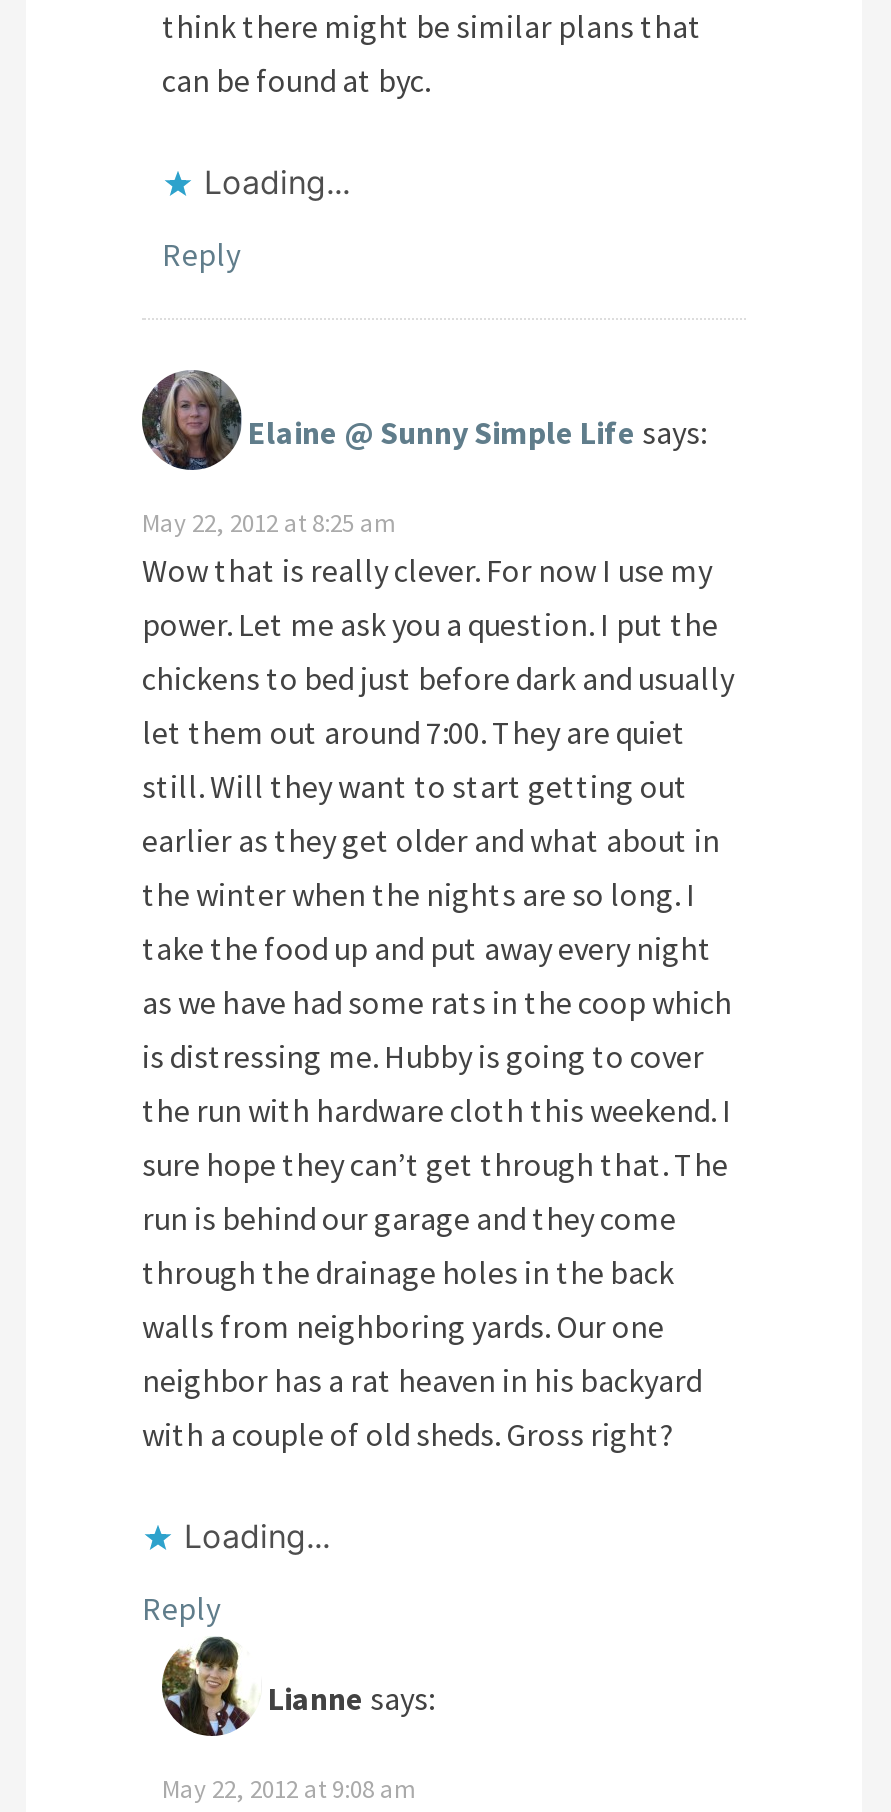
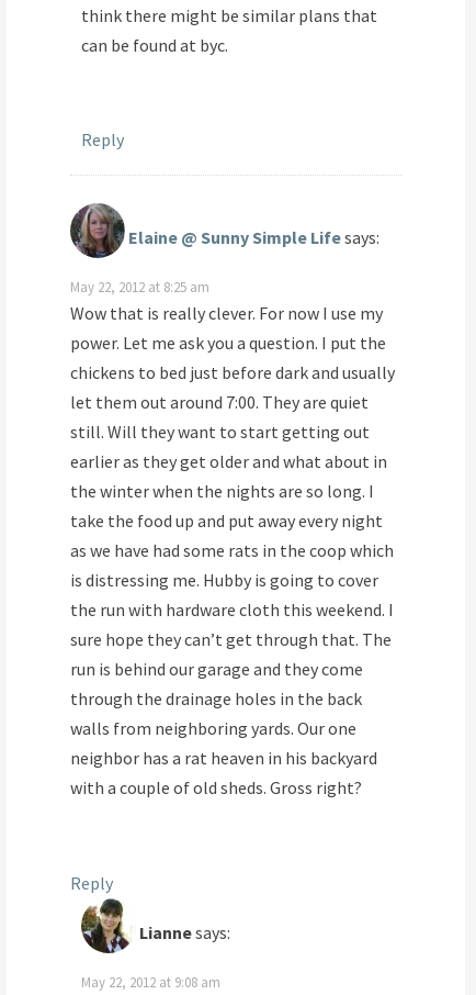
[204,163,350,203] Loading... -> none
[184,1517,330,1557] Loading... -> none

